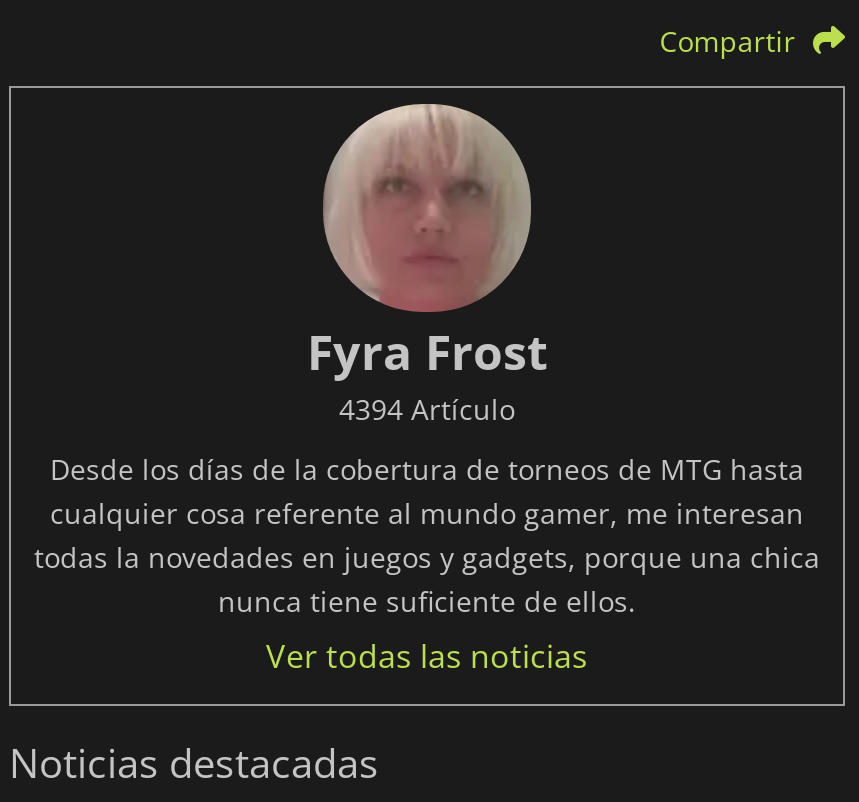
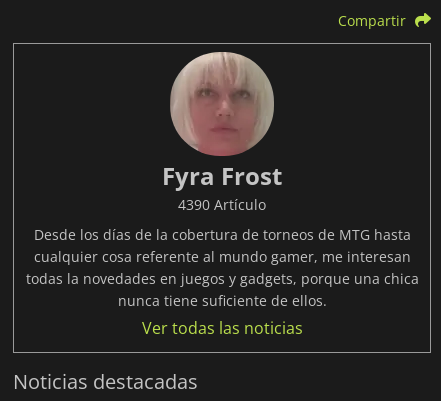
[339,391,515,429] 4394 Artículo -> [178,195,266,214] 4390 Artículo

